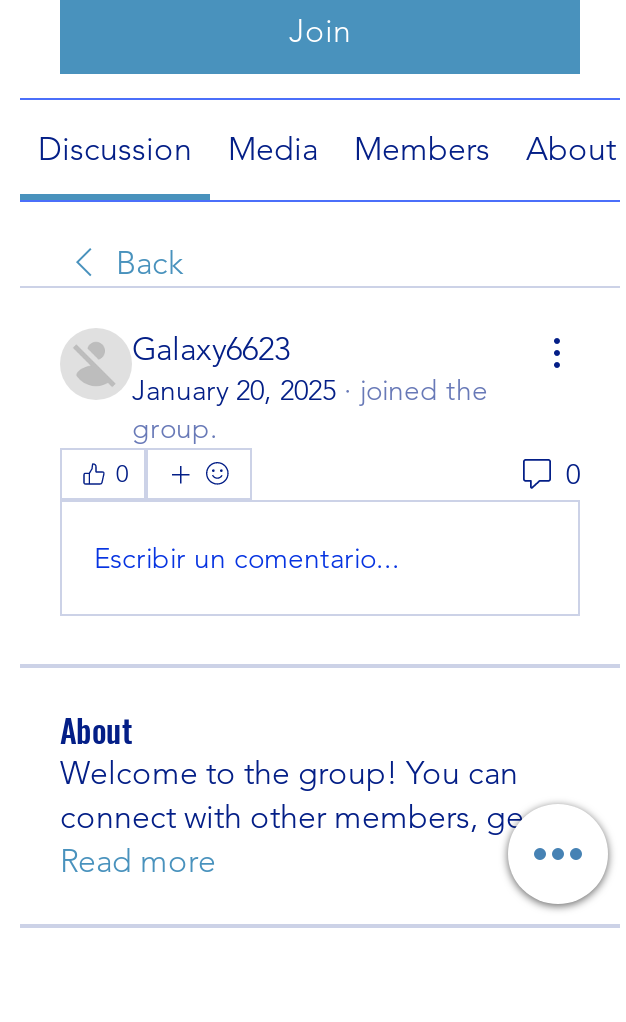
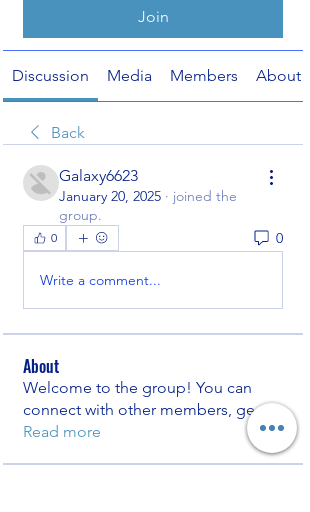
[94,539,400,575] Escribir un comentario... -> [40,270,161,288] Write a comment...

